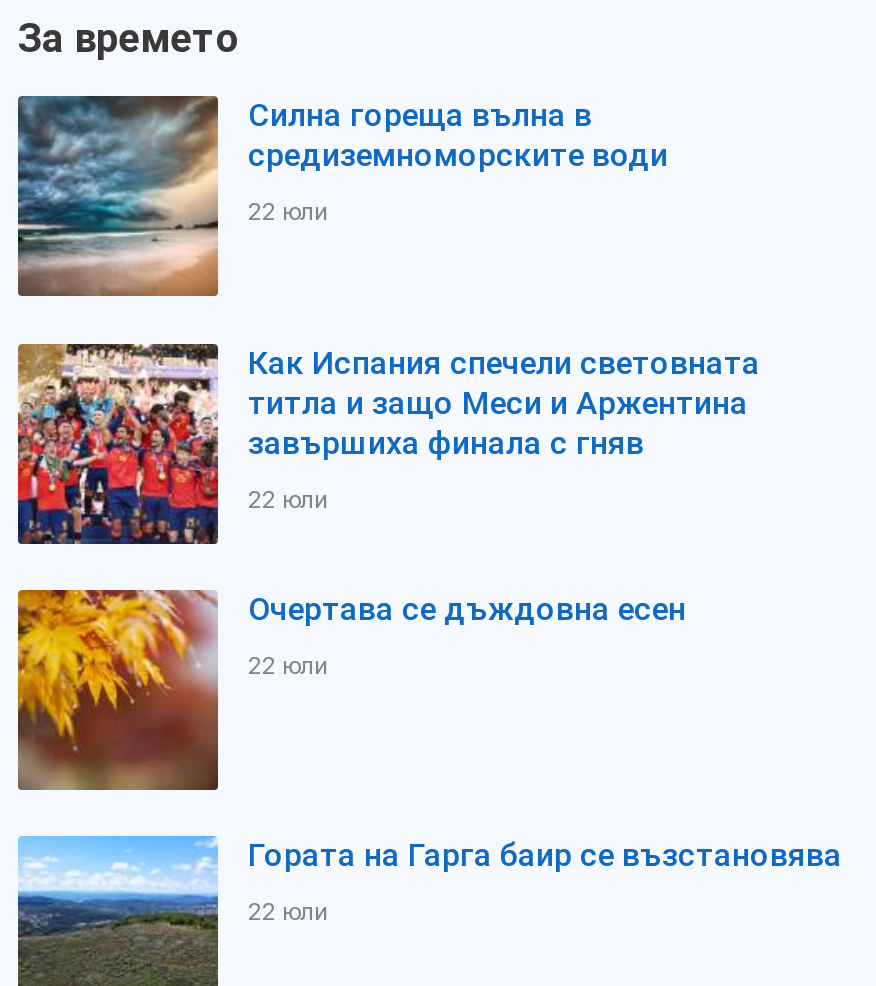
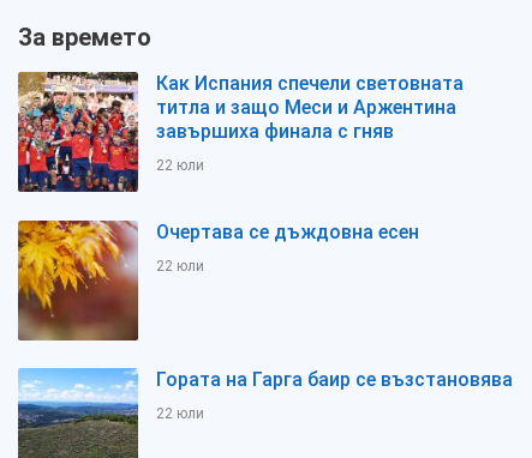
[16,94,668,298] [image] | Силна гореща вълна в | средиземноморските води | 22 юли -> none

